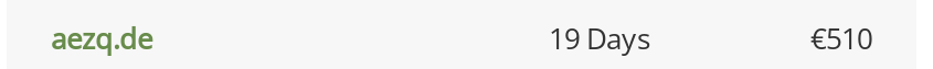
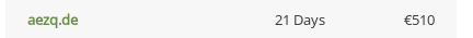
[549,19,650,58] 19 Days -> [274,10,325,29] 21 Days

